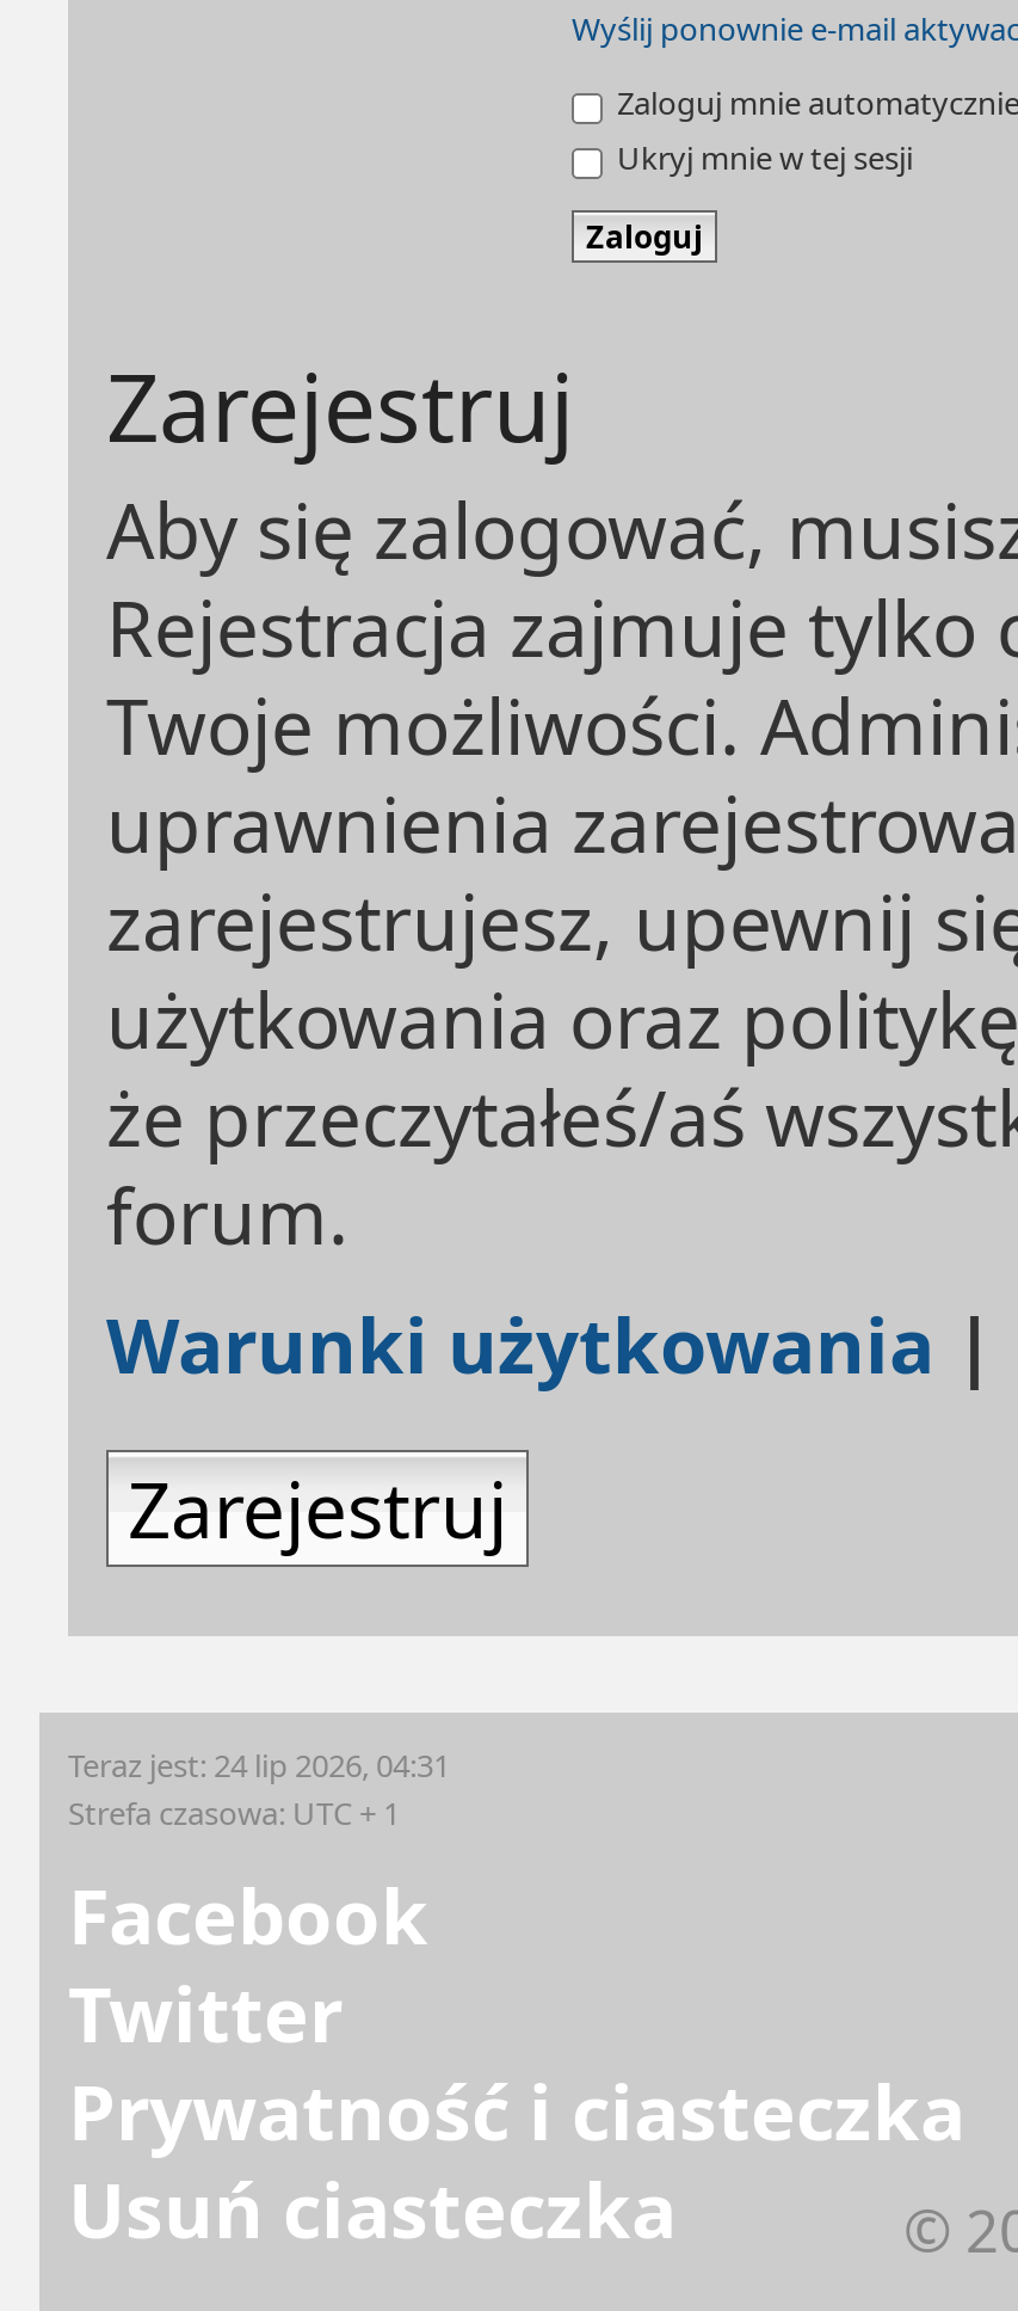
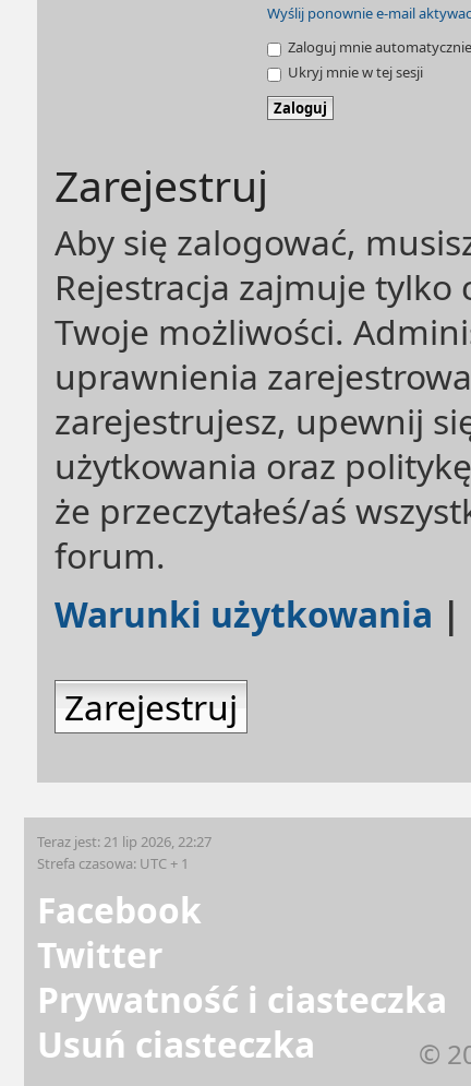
[68,1743,450,1786] Teraz jest: 24 lip 2026, 04:31 -> [37,831,212,851] Teraz jest: 21 lip 2026, 22:27

